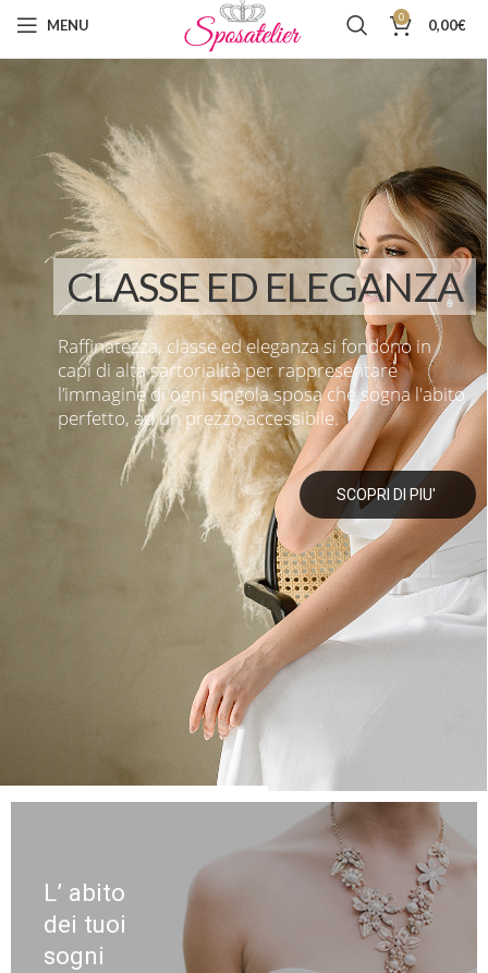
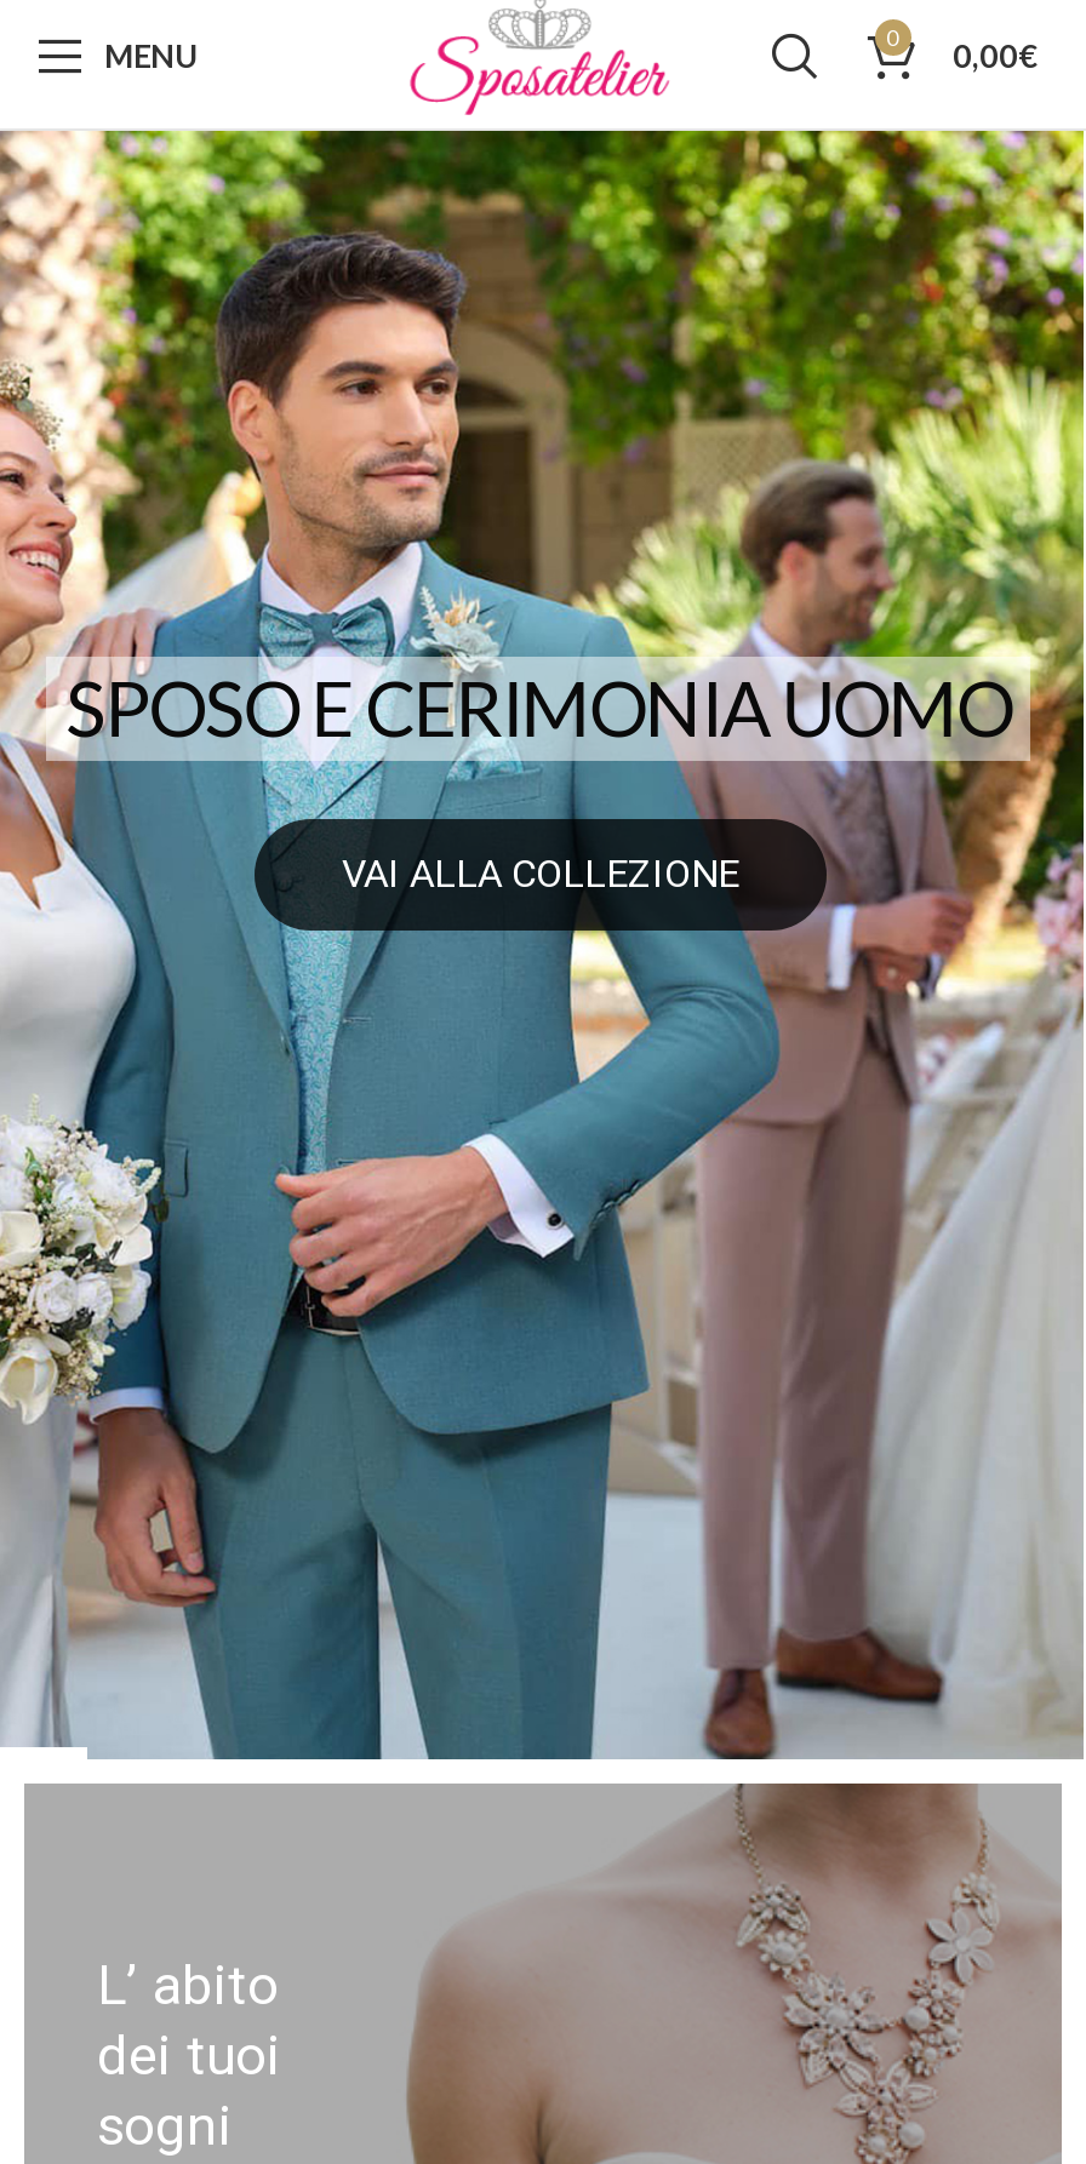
none -> [65,662,1012,897] SPOSO E CERIMONIA UOMO | VAI ALLA COLLEZIONE
[3,58,485,791] [image] -> [7,128,1079,1762] [image]

